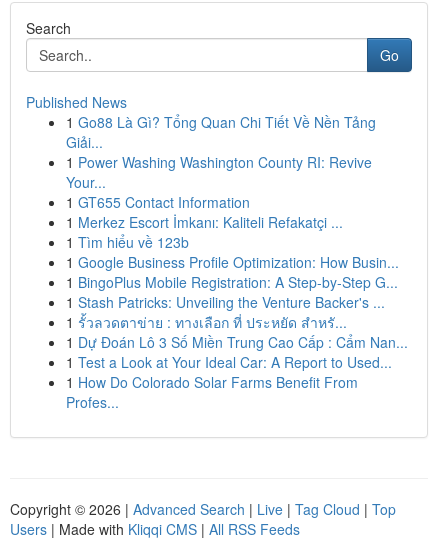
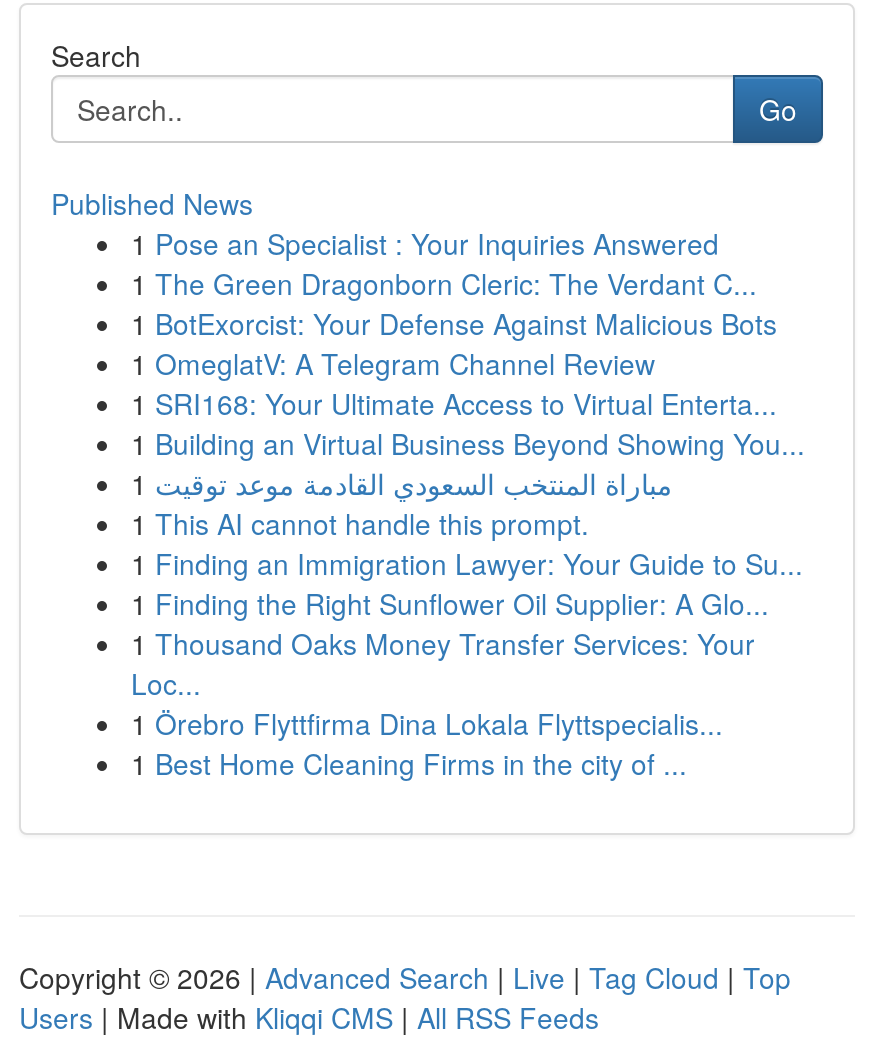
[66,112,408,412] 1 Go88 Là Gì? Tổng Quan Chi Tiết Về Nền Tảng | Giải... | 1 Power Washing Washington County RI: Revive | Your... | 1 GT655 Contact Information | 1 Merkez Escort İmkanı: Kaliteli Refakatçi ... | 1 Tìm hiểu về 123b | 1 Google Business Profile Optimization: How Busin... | 1 BingoPlus Mobile Registration: A Step-by-Step G... | 1 Stash Patricks: Unveiling the Venture Backer's ... | 1 รั้วลวดตาข่าย : ทางเลือก ที่ ประหยัด สำหรั... | 1 Dự Đoán Lô 3 Số Miền Trung Cao Cấp : Cẩm Nan... | 1 Test a Look at Your Ideal Car: A Report to Used... | 1 How Do Colorado Solar Farms Benefit From | Profes... -> [131,223,805,783] 1 Pose an Specialist : Your Inquiries Answered | 1 The Green Dragonborn Cleric: The Verdant C... | 1 BotExorcist: Your Defense Against Malicious Bots | 1 OmeglatV: A Telegram Channel Review | 1 SRI168: Your Ultimate Access to Virtual Enterta... | 1 Building an Virtual Business Beyond Showing You... | 1 مباراة المنتخب السعودي القادمة موعد توقيت | 1 This AI cannot handle this prompt. | 1 Finding an Immigration Lawyer: Your Guide to Su... | 1 Finding the Right Sunflower Oil Supplier: A Glo... | 1 Thousand Oaks Money Transfer Services: Your | Loc... | 1 Örebro Flyttfirma Dina Lokala Flyttspecialis... | 1 Best Home Cleaning Firms in the city of ...

